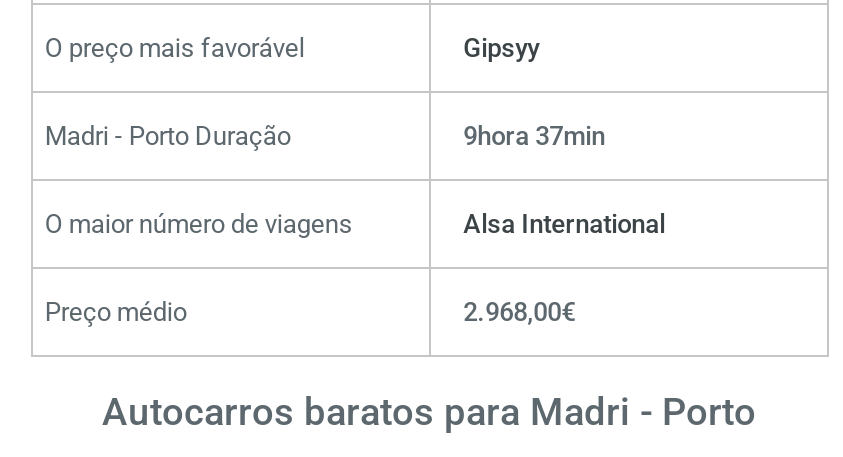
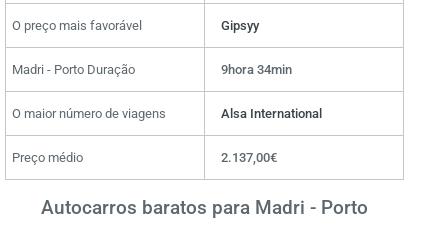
[463,121,605,151] 9hora 37min -> [221,62,292,77] 9hora 34min
[463,297,575,327] 2.968,00€ -> [221,150,277,165] 2.137,00€

